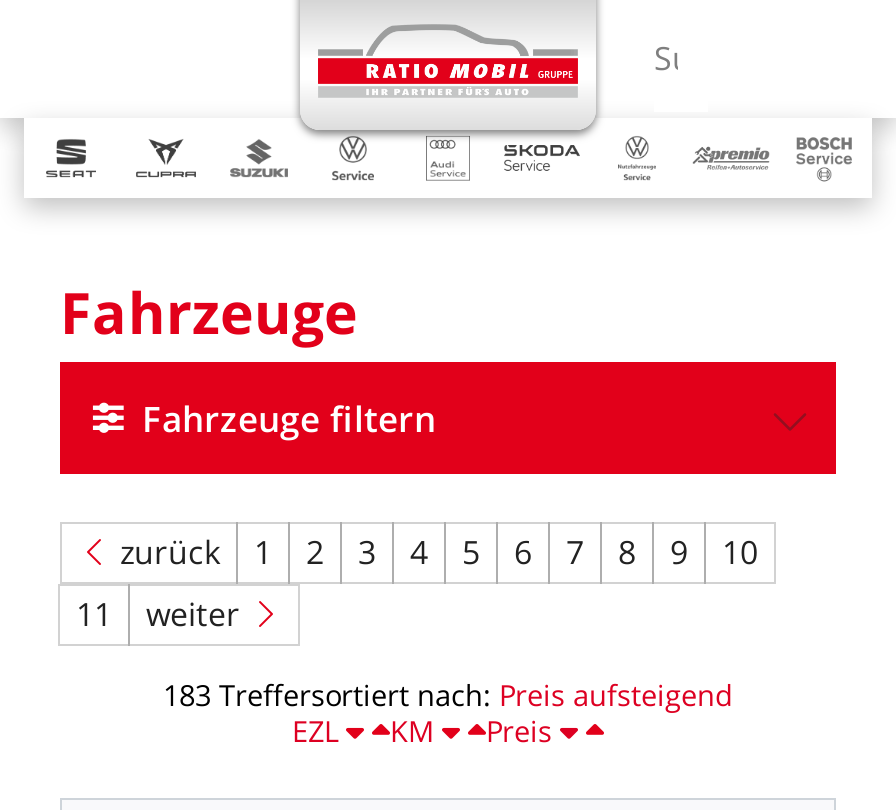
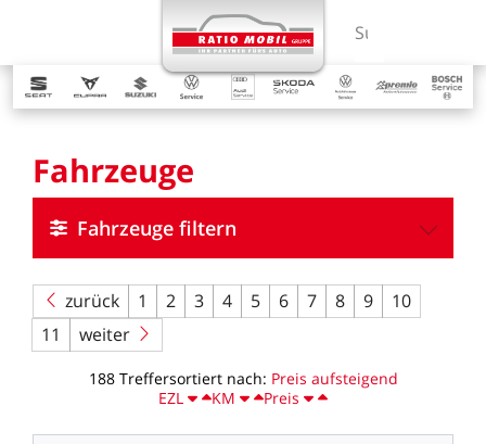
[163,676,733,714] 183 Treffersortiert nach: Preis aufsteigend -> [88,368,398,389] 188 Treffersortiert nach: Preis aufsteigend

